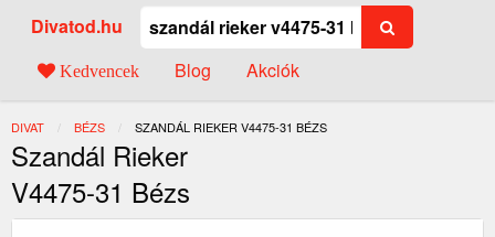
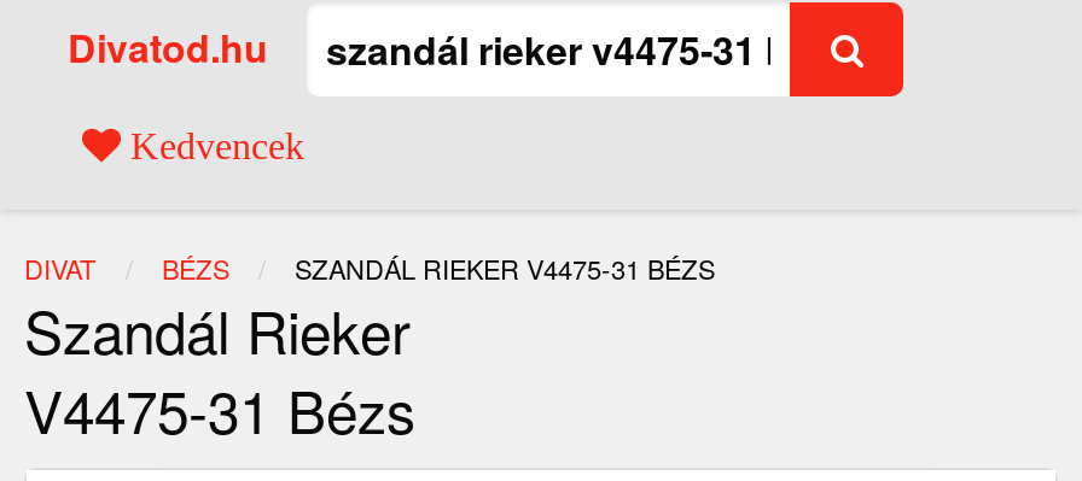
[175,57,299,82] Blog | Akciók -> none

